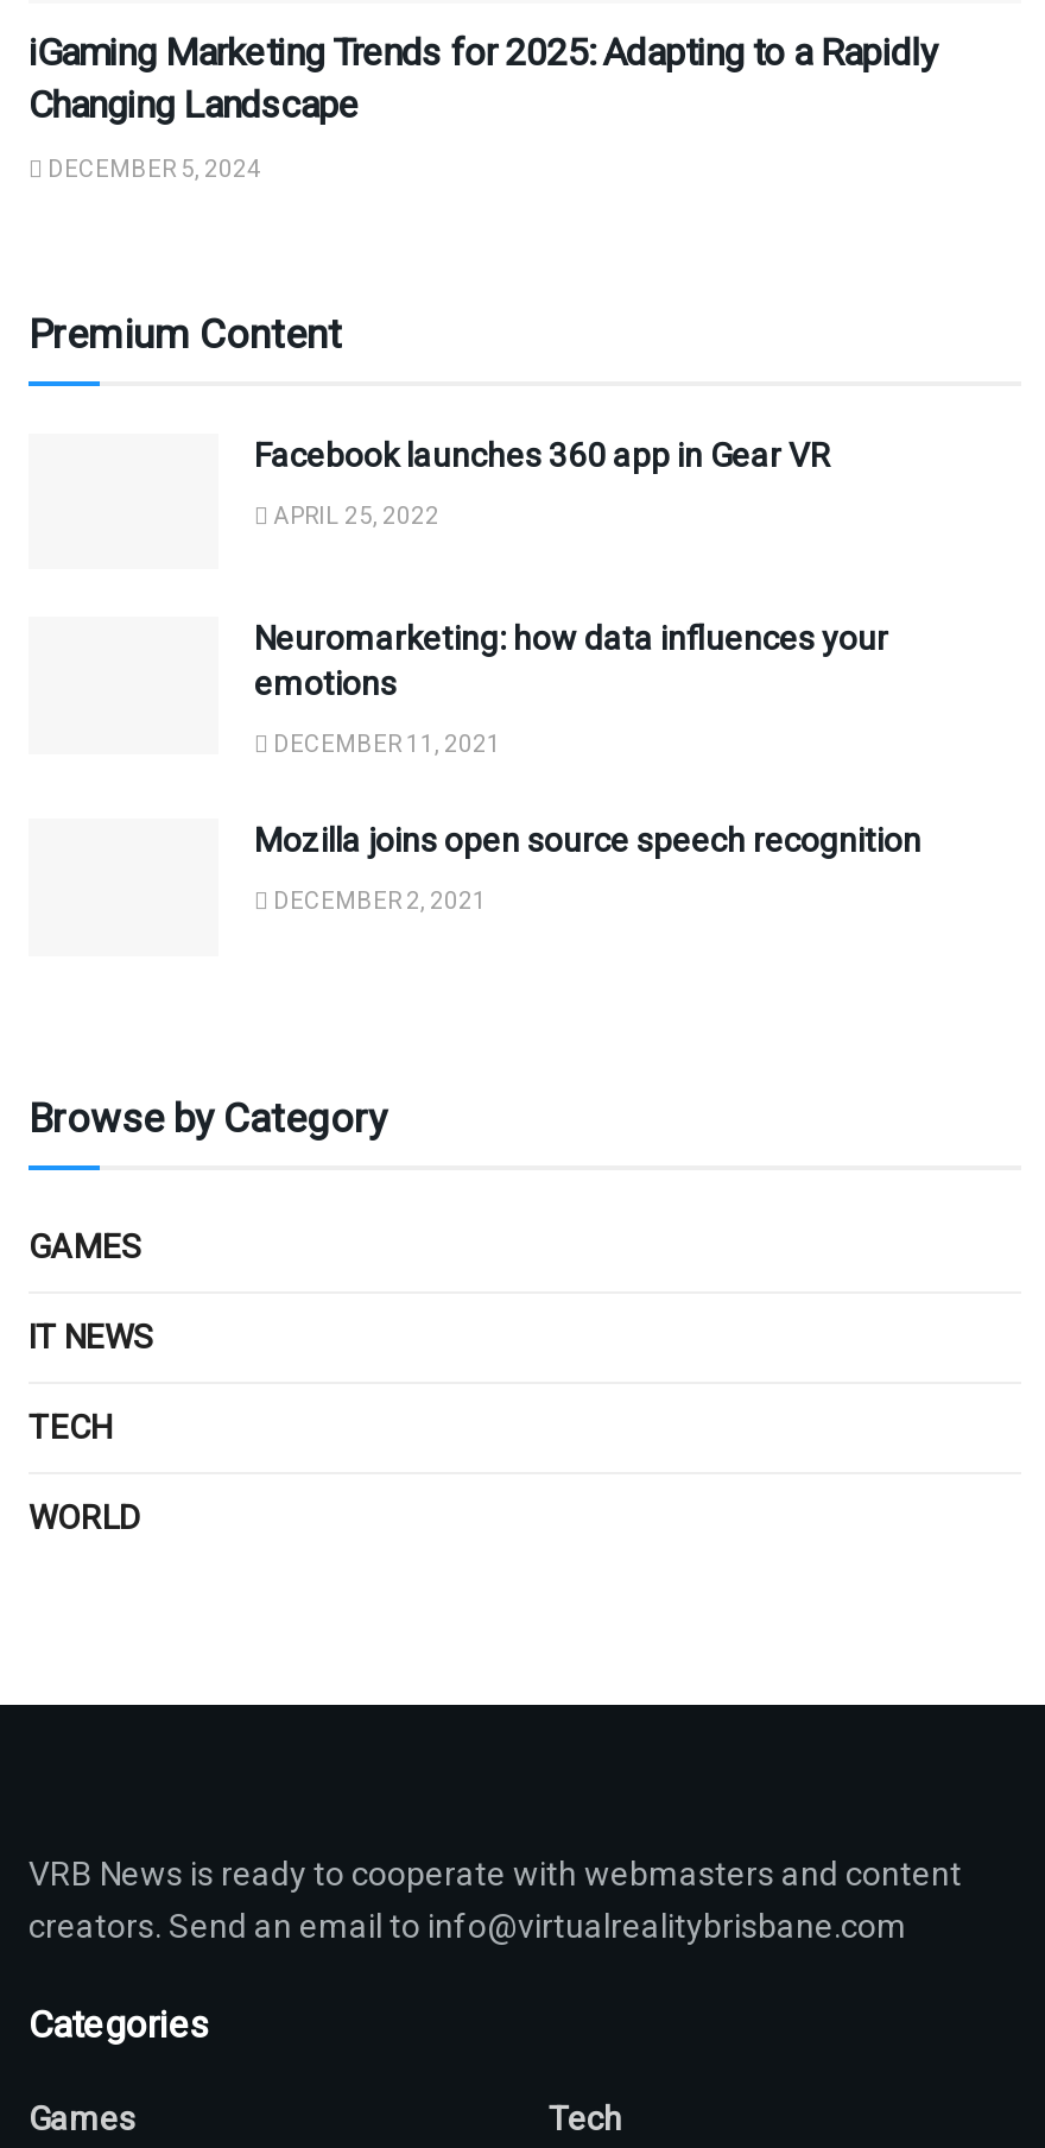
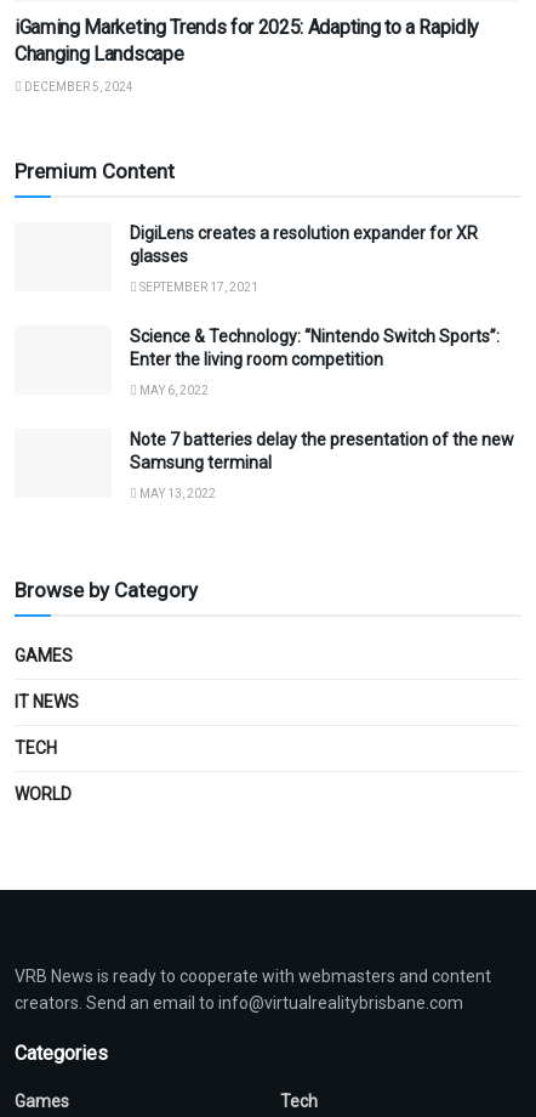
[254,436,831,474] Facebook launches 360 app in Gear VR -> [130,224,478,266] DigiLens creates a resolution expander for XR | glasses
[268,503,439,529] APRIL 25, 2022 -> [137,281,258,294] SEPTEMBER 17, 2021
[254,620,888,703] Neuromarketing: how data influences your | emotions -> [130,327,500,369] Science & Technology: “Nintendo Switch Sports”: | Enter the living room competition
[268,731,501,758] DECEMBER 11, 2021 -> [137,384,209,397] MAY 6, 2022
[254,822,921,860] Mozilla joins open source speech recognition -> [130,430,514,472] Note 7 batteries delay the presentation of the new | Samsung terminal
[268,888,487,914] DECEMBER 2, 2021 -> [137,487,216,500] MAY 13, 2022

